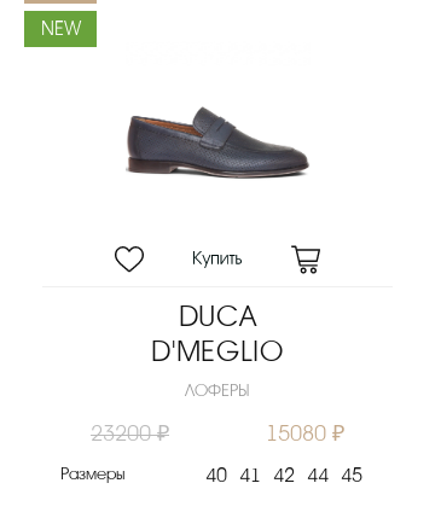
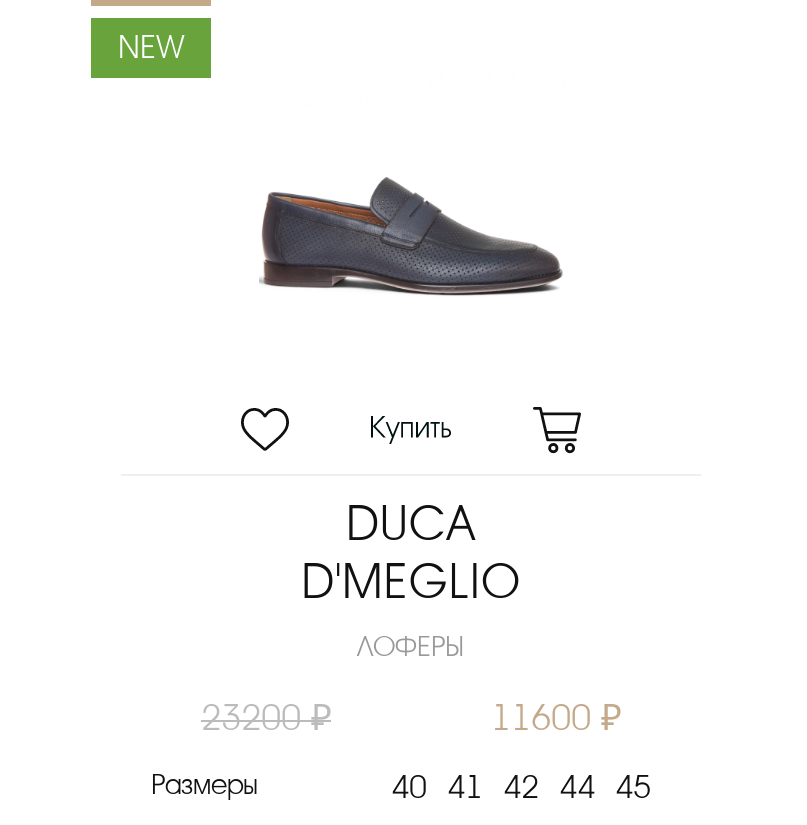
[266,421,344,446] 15080 ₽ -> [491,698,621,738] 11600 ₽

